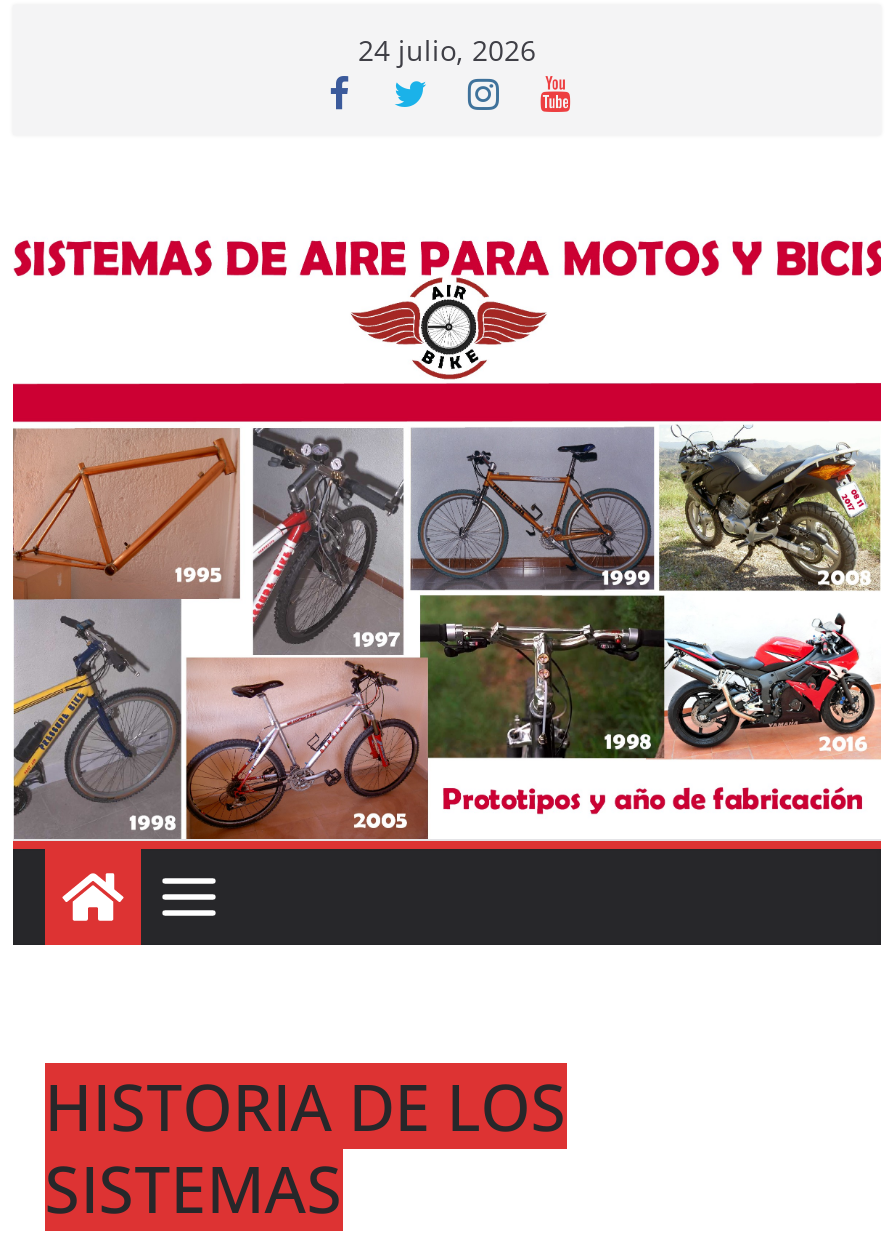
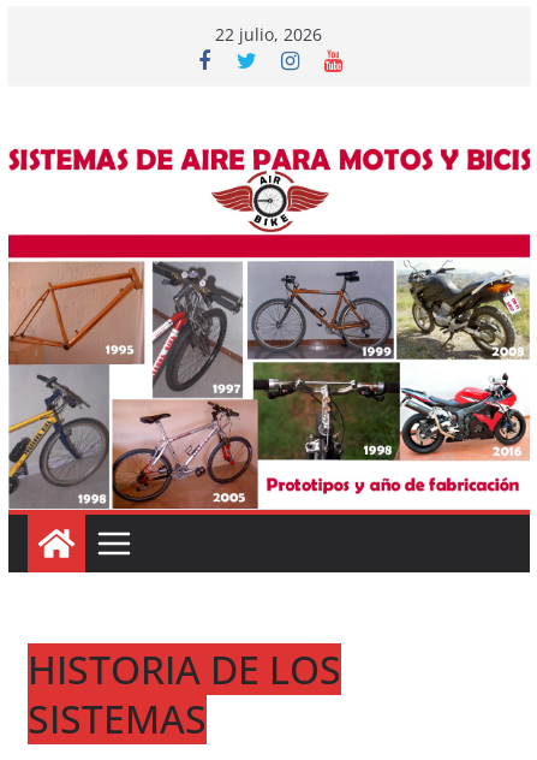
[358,31,536,69] 24 julio, 2026 -> [216,23,323,46] 22 julio, 2026

